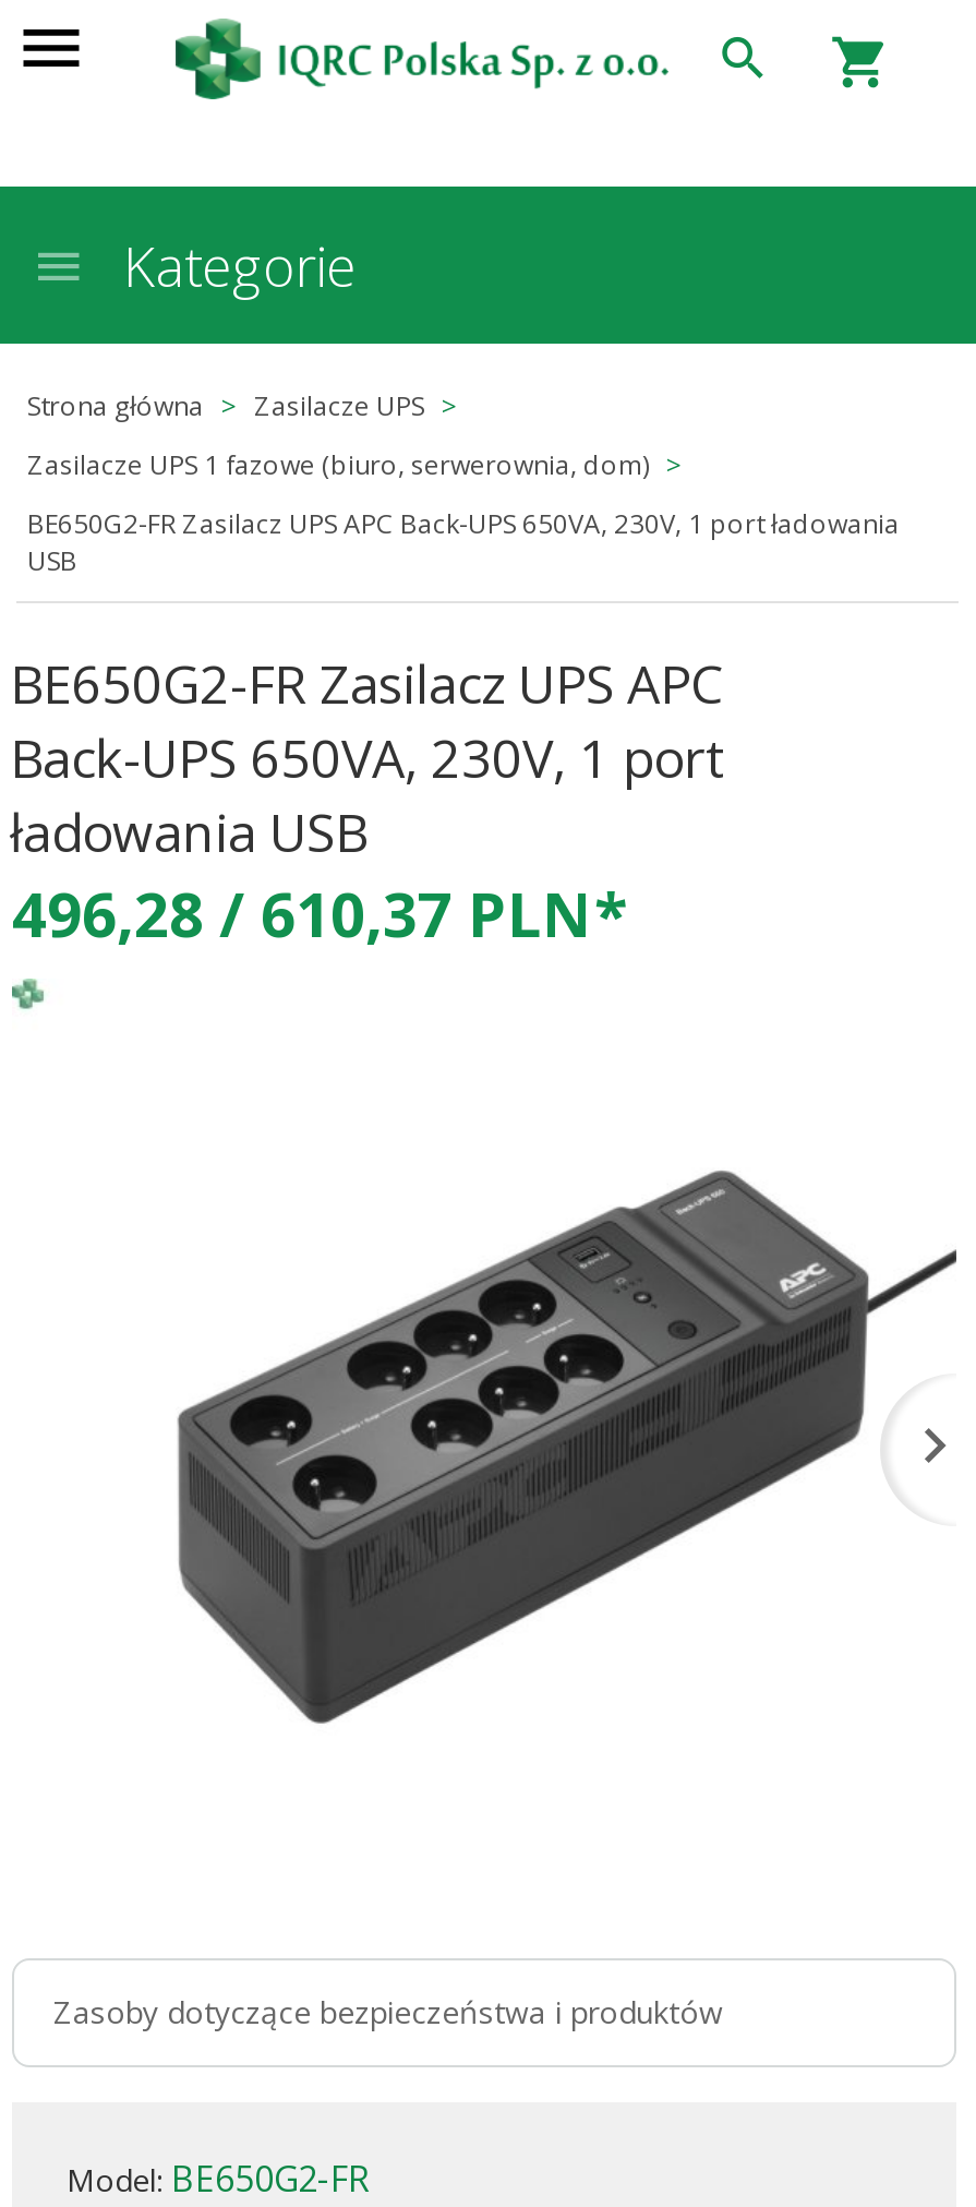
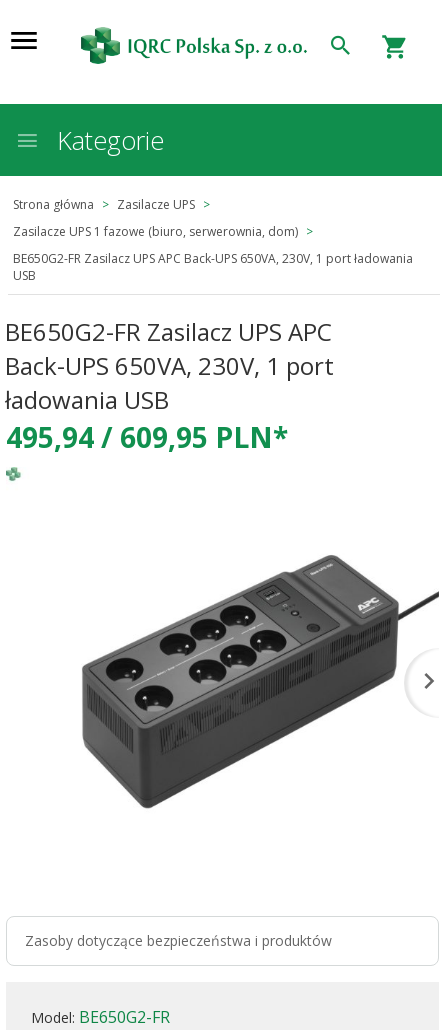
[12,871,627,953] 496,28 / 610,37 PLN* -> [6,417,288,455] 495,94 / 609,95 PLN*

